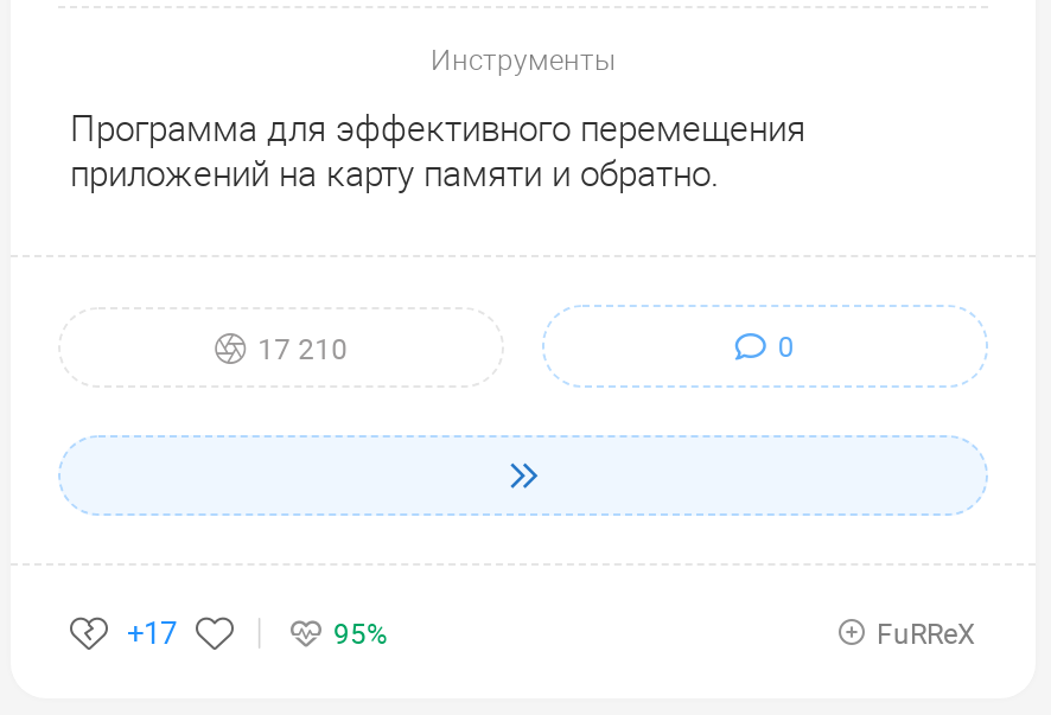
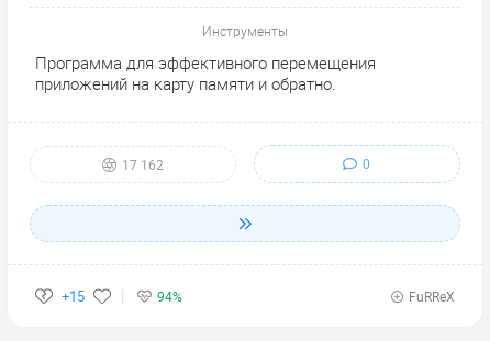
[258,327,348,365] 17 210 -> [122,155,164,173] 17 162
[127,609,177,652] +17 -> [62,286,85,305] +15
[333,613,388,651] 95% -> [157,287,182,305] 94%

